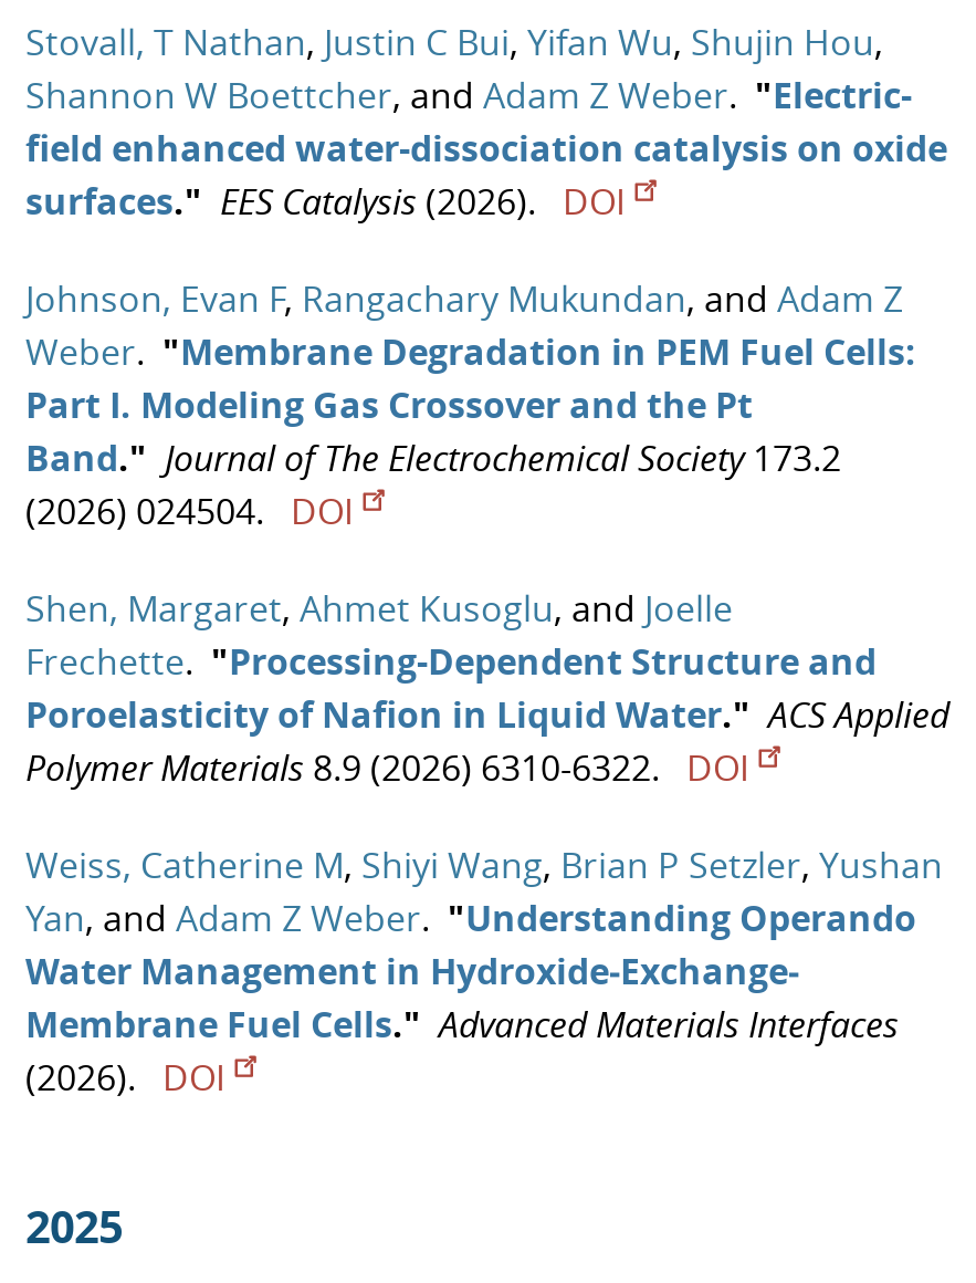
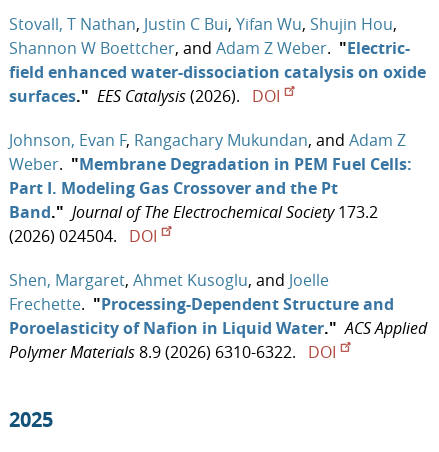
[25,841,943,1102] Weiss, Catherine M, Shiyi Wang, Brian P Setzler, Yushan | Yan, and Adam Z Weber. "Understanding Operando | Water Management in Hydroxide‐Exchange‐ | Membrane Fuel Cells." Advanced Materials Interfaces | (2026). DOI -> none

